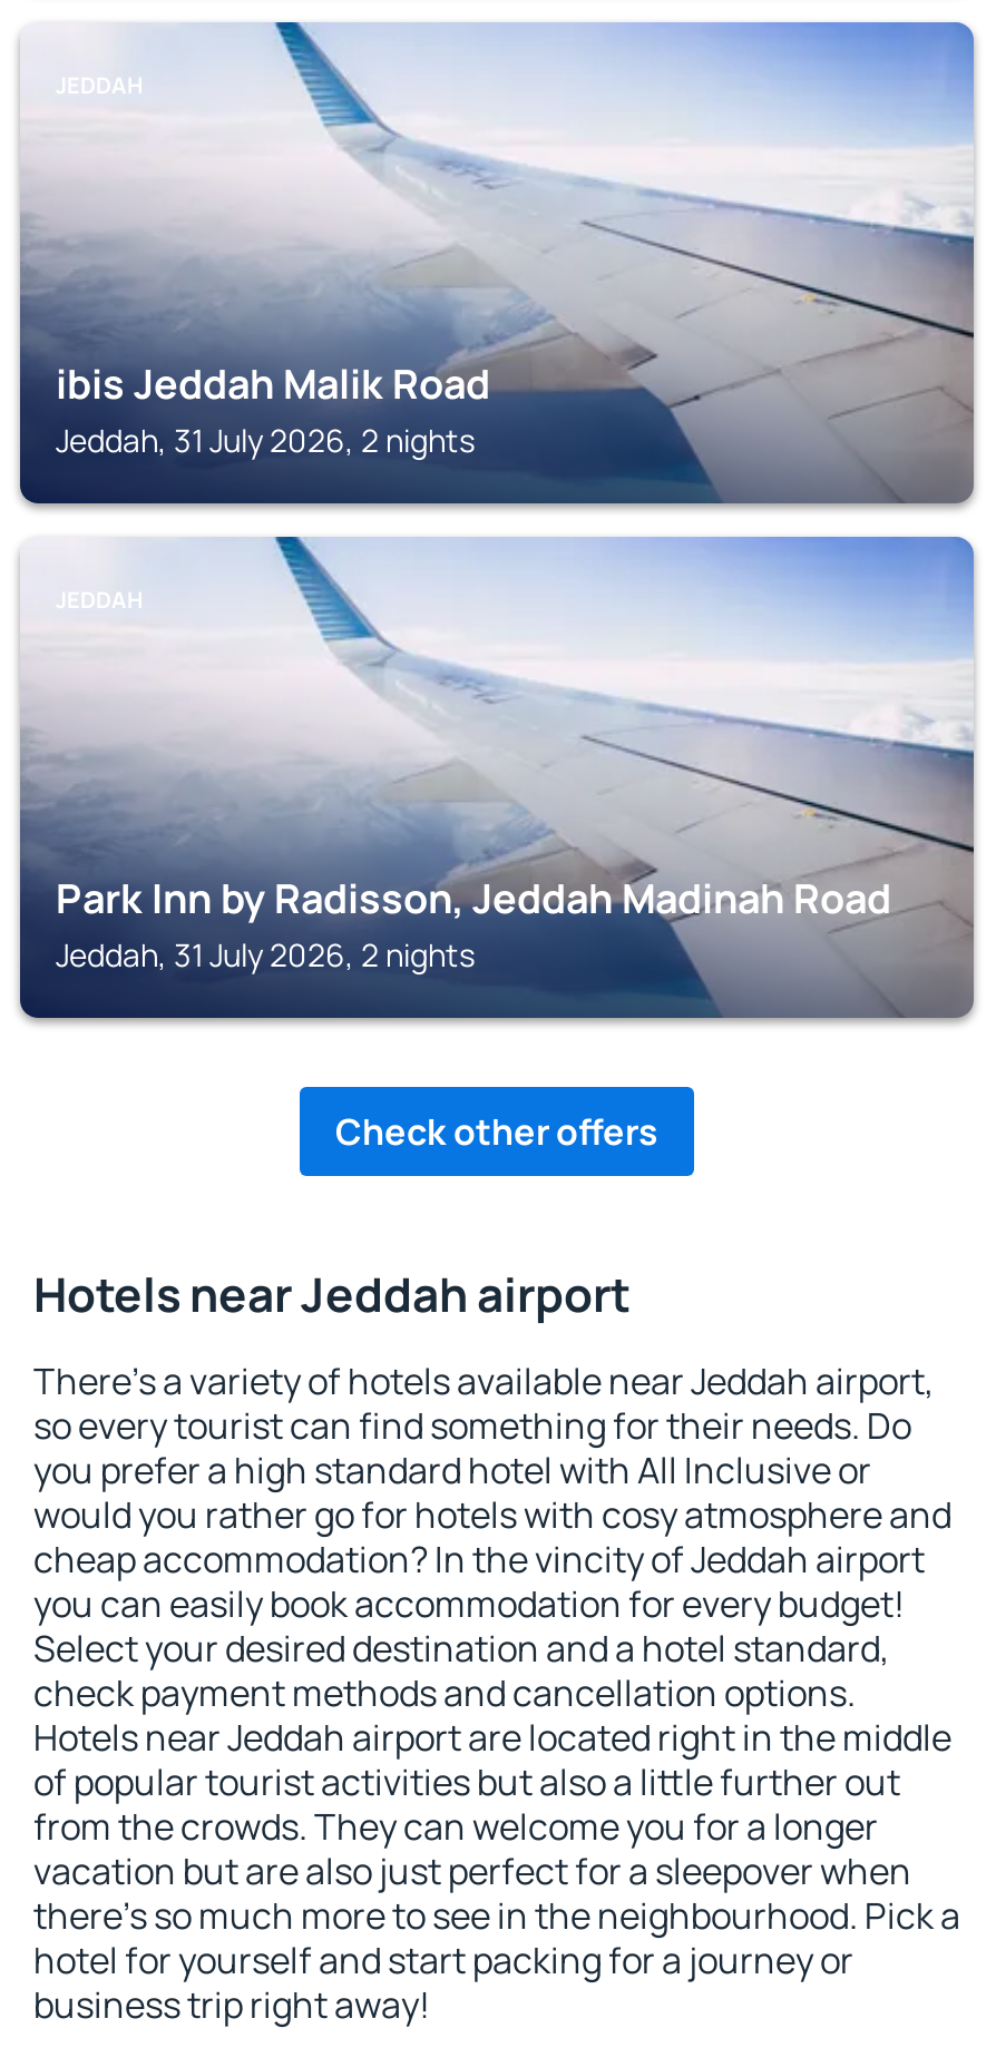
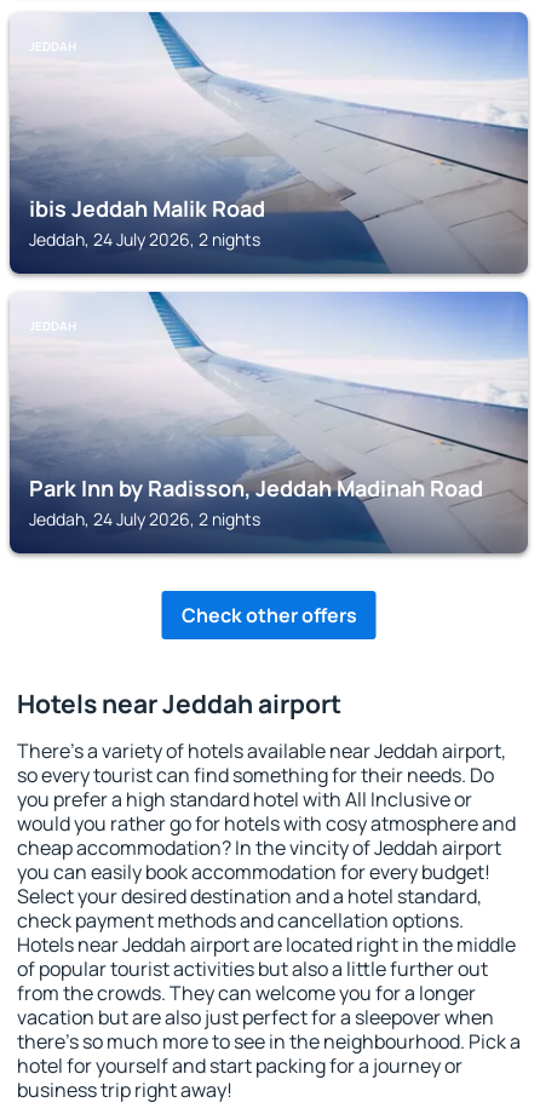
[56,419,475,461] Jeddah, 31 July 2026, 2 nights -> [29,228,260,251] Jeddah, 24 July 2026, 2 nights
[56,933,475,976] Jeddah, 31 July 2026, 2 nights -> [29,507,260,530] Jeddah, 24 July 2026, 2 nights

